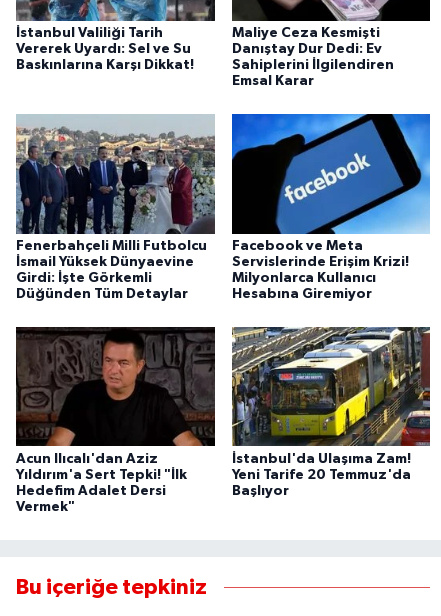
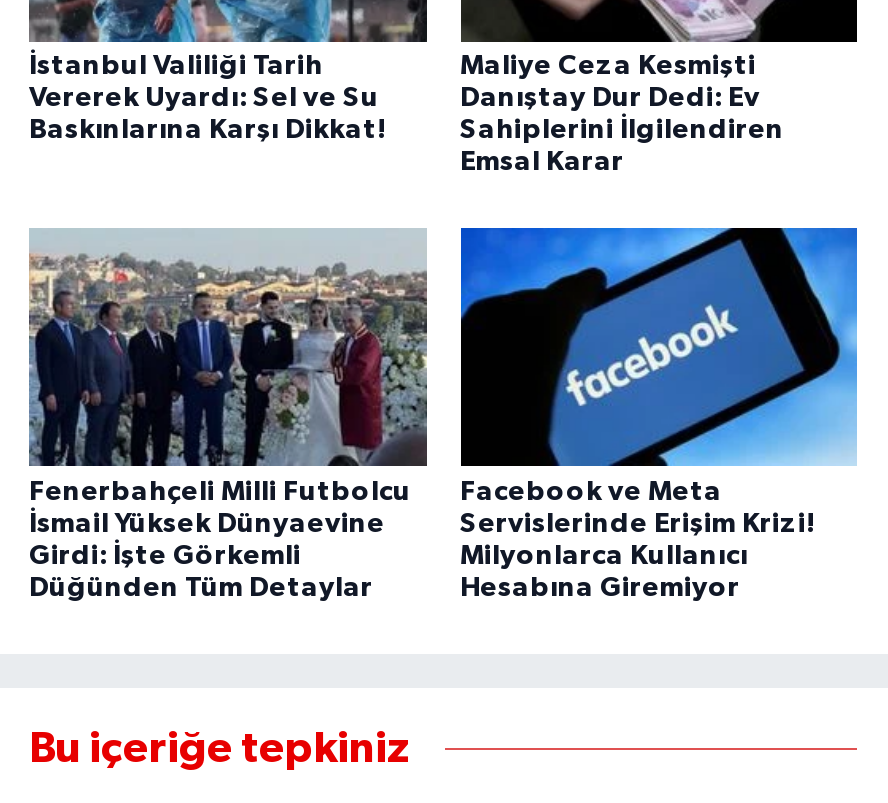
[15,326,216,514] [image] | Acun Ilıcalı'dan Aziz | Yıldırım'a Sert Tepki! "İlk | Hedefim Adalet Dersi | Vermek" -> none
[231,326,431,498] [image] | İstanbul'da Ulaşıma Zam! | Yeni Tarife 20 Temmuz'da | Başlıyor -> none

